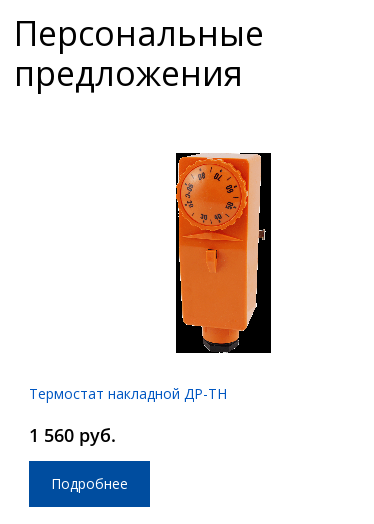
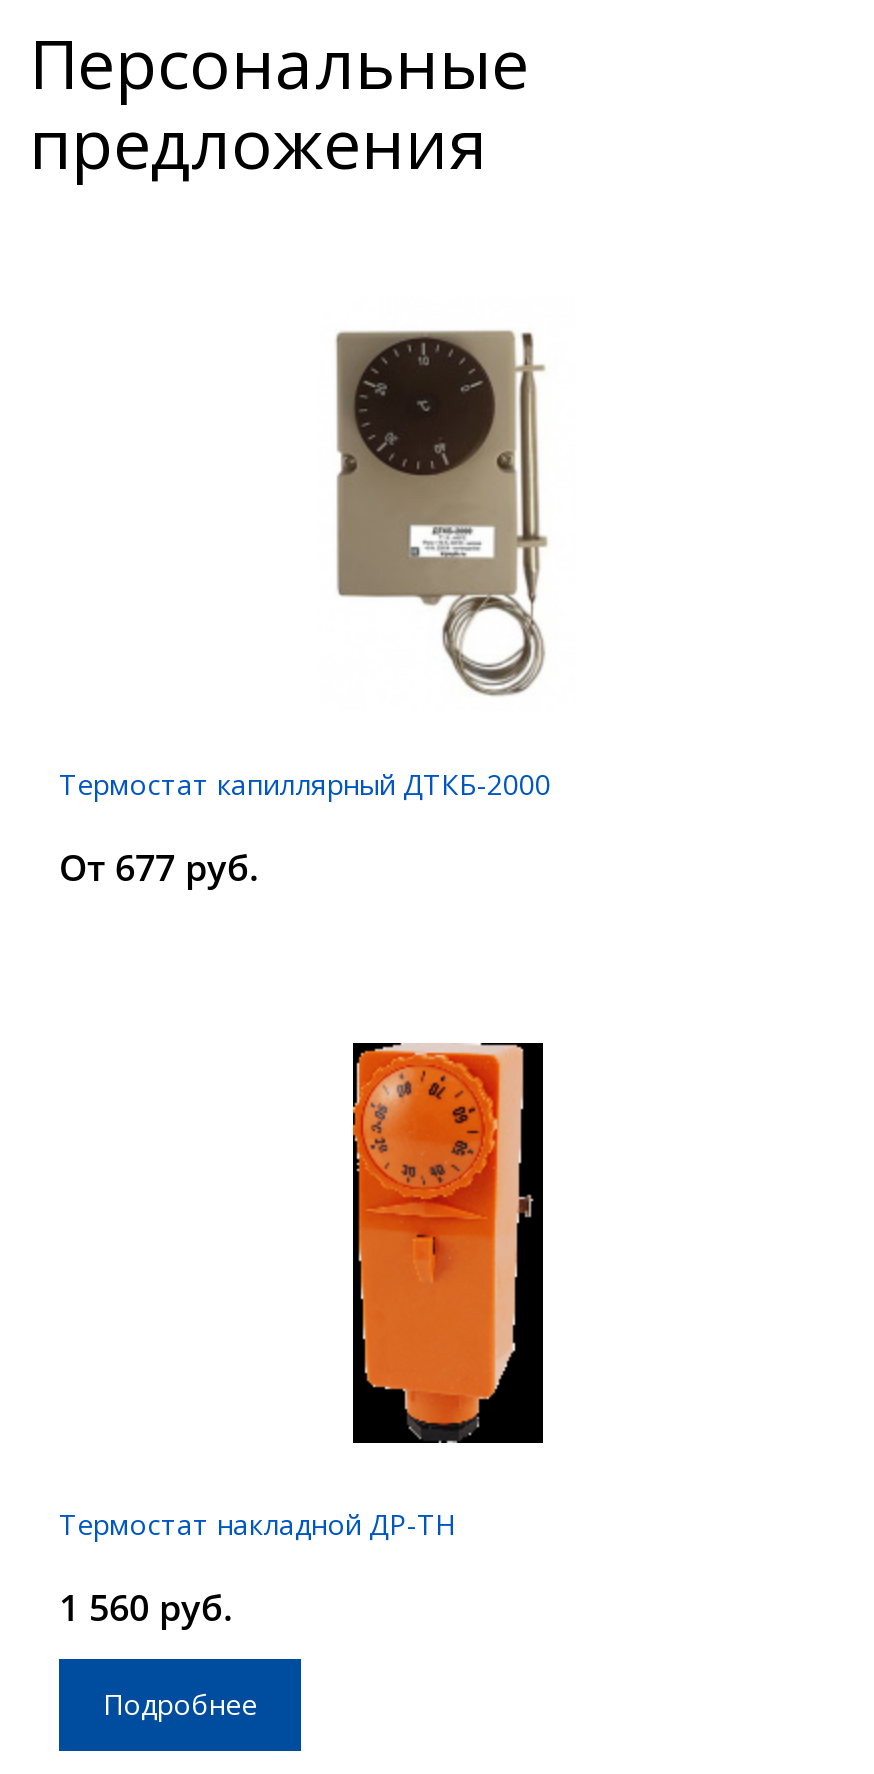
none -> [59,329,551,891] [image] | Термостат капиллярный ДТКБ-2000 | От 677 руб.

